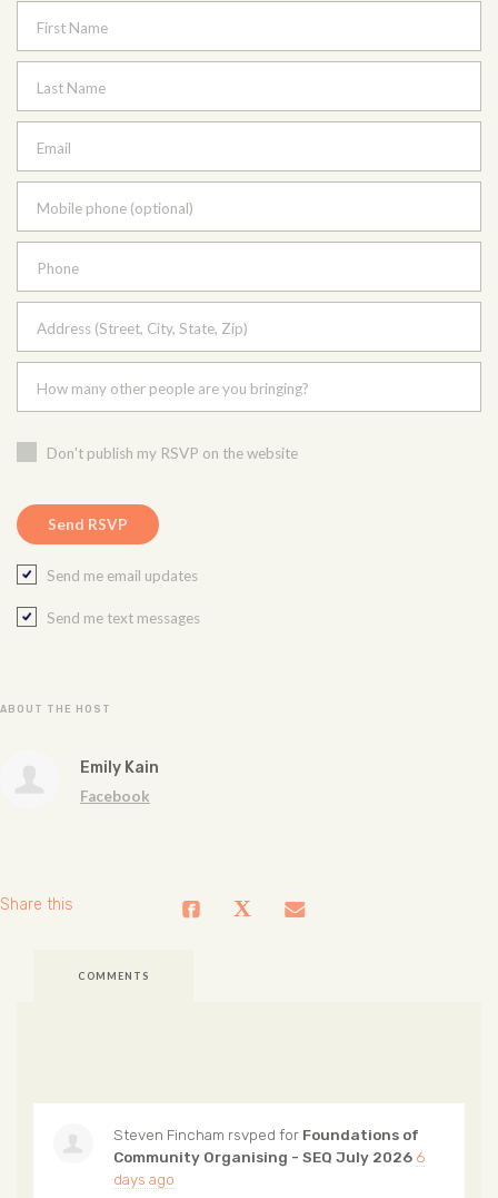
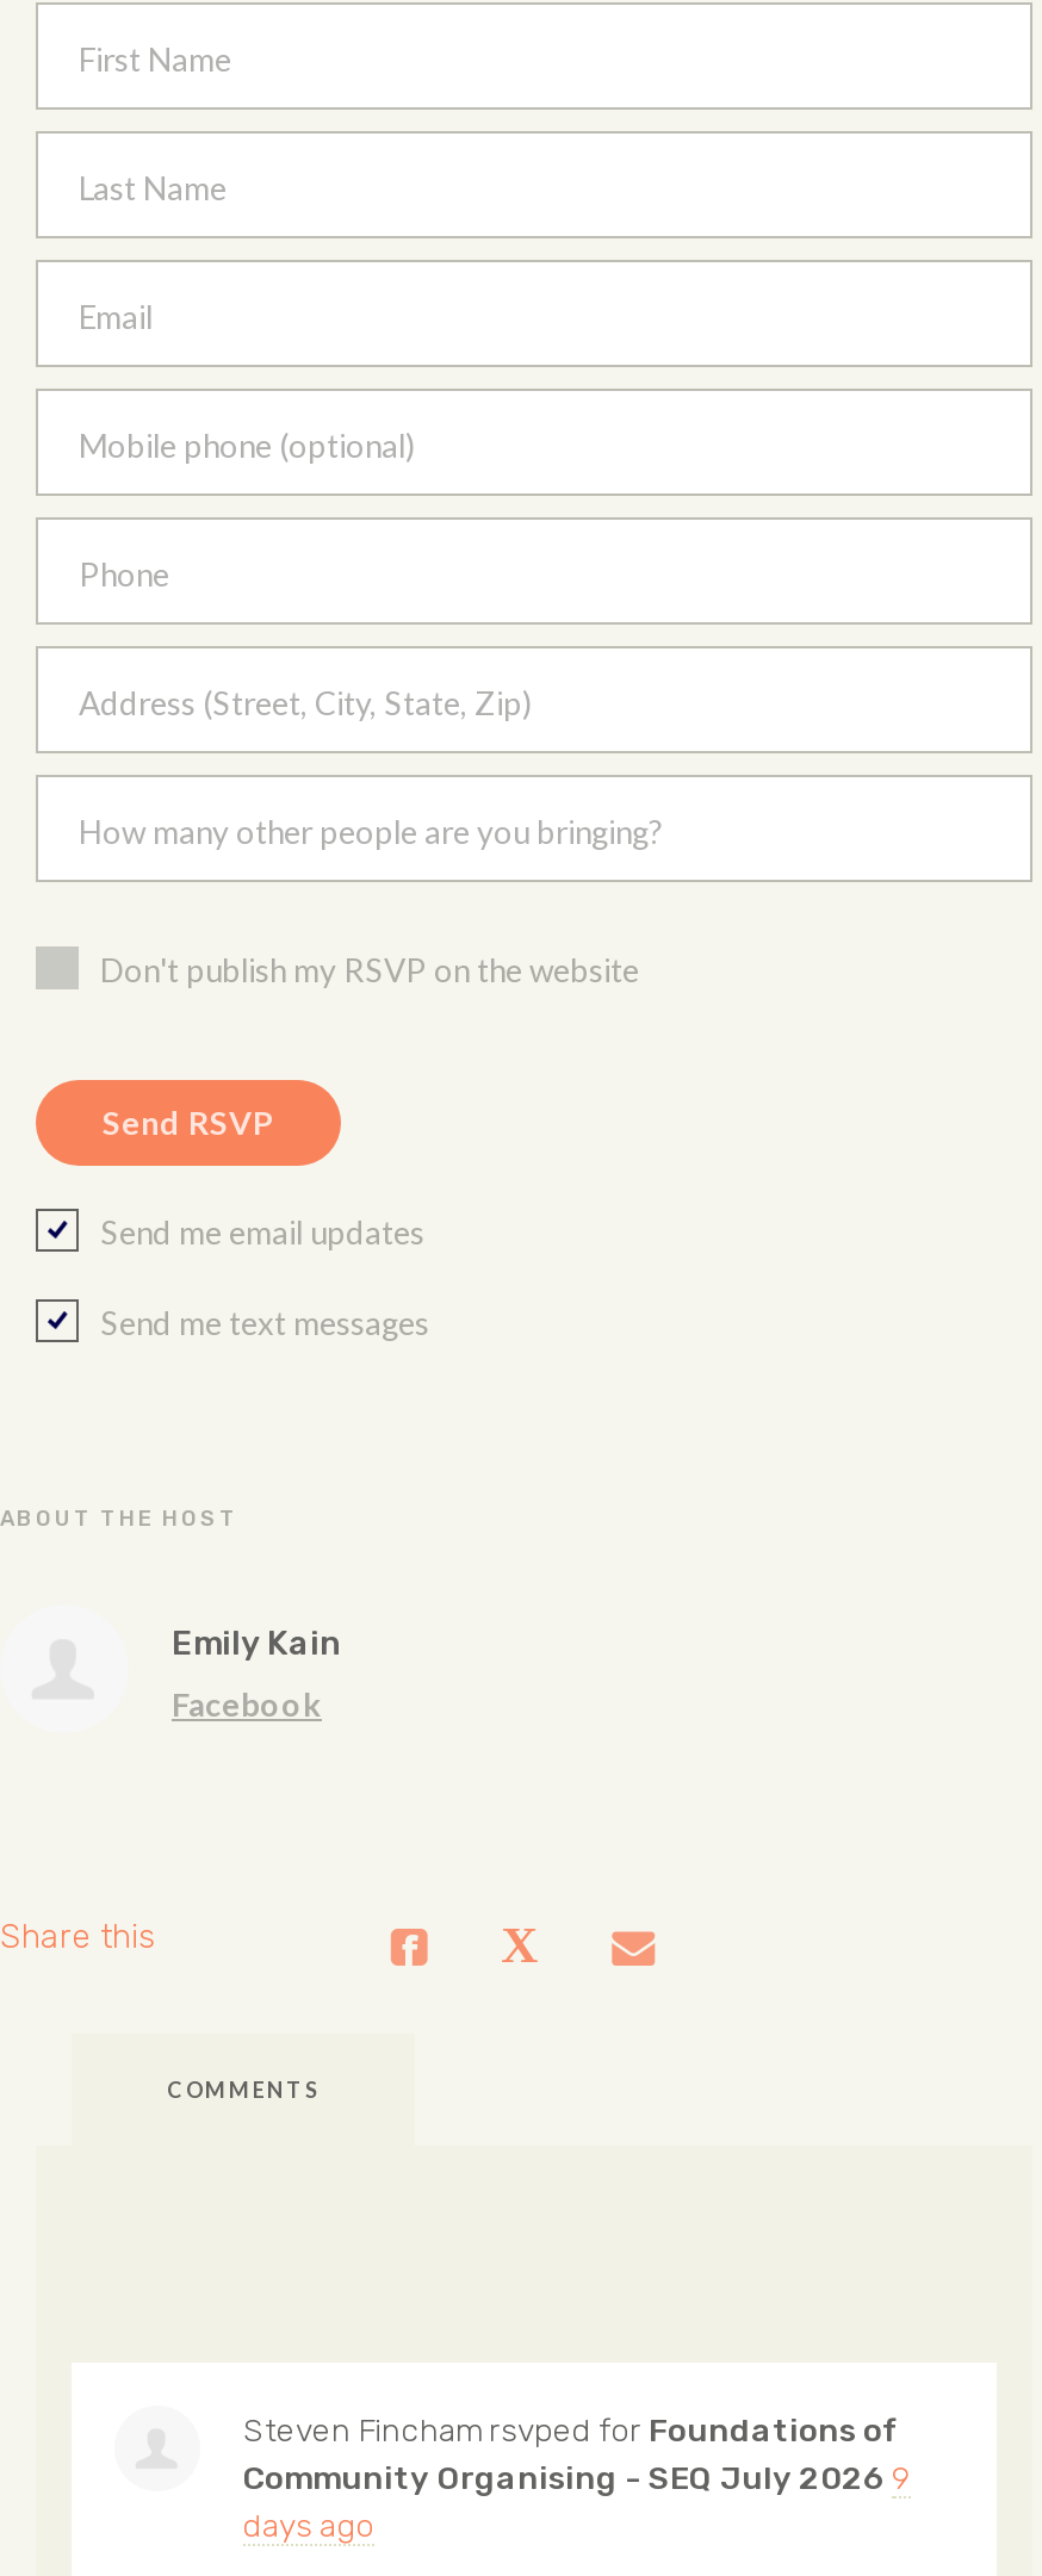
[113,1147,425,1165] Community Organising - SEQ July 2026 6 -> [243,2457,911,2495] Community Organising - SEQ July 2026 9

